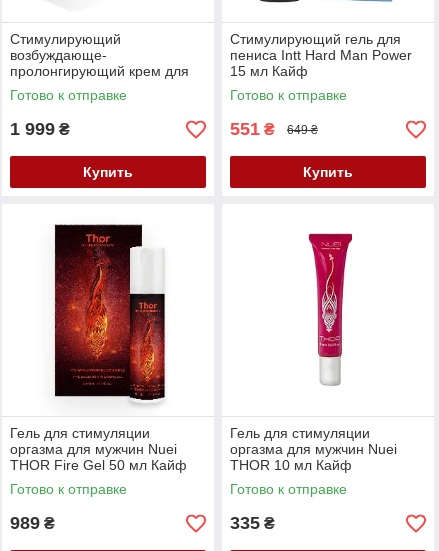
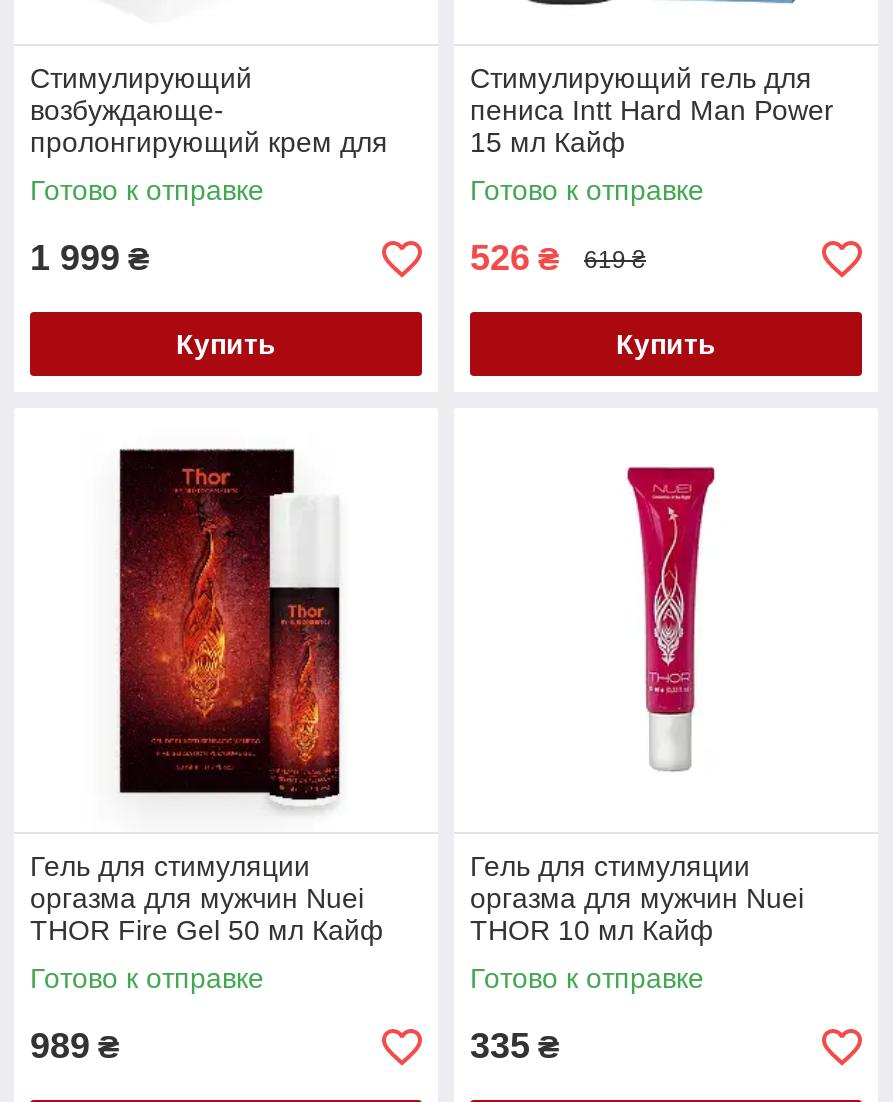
[230,119,275,139] 551 ₴ -> [470,238,560,278] 526 ₴
[287,123,318,137] 649 ₴ -> [584,245,646,273] 619 ₴

